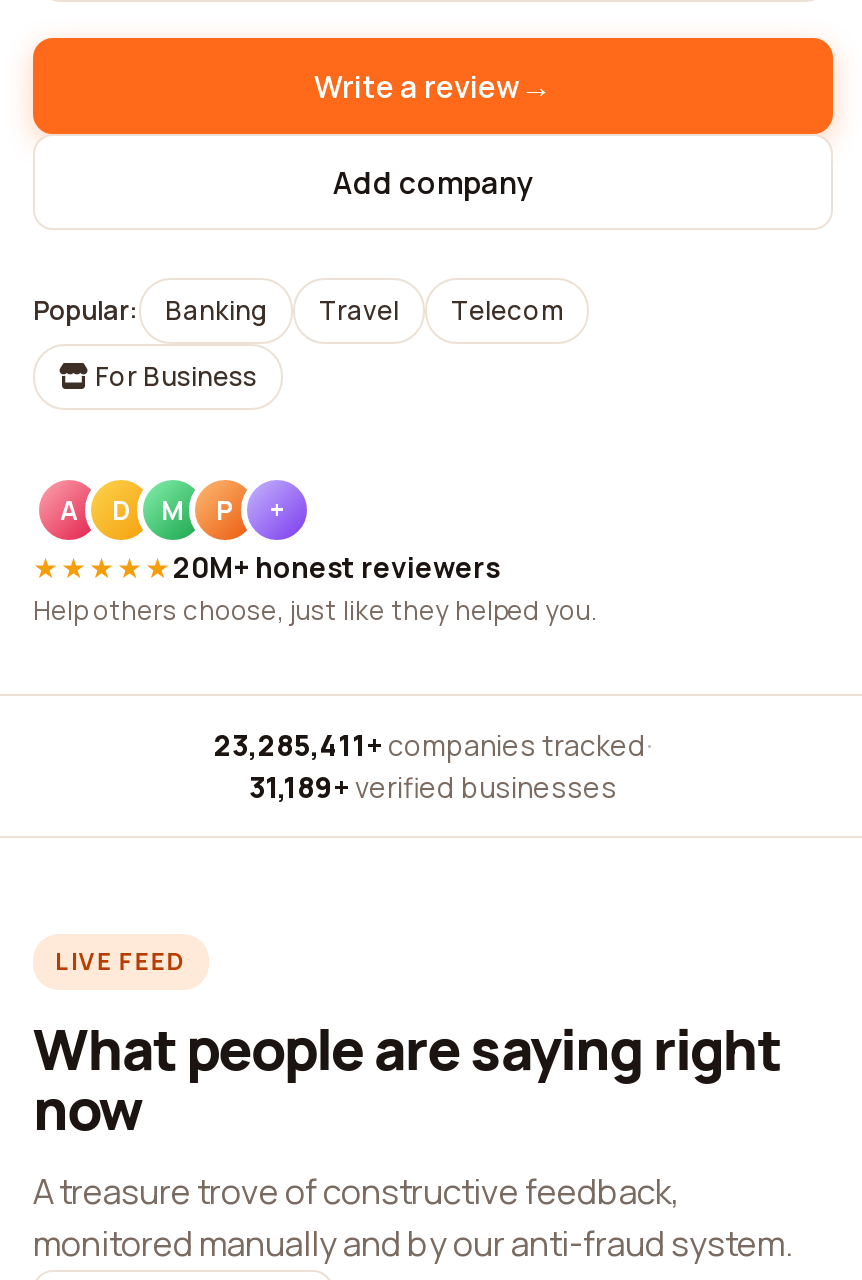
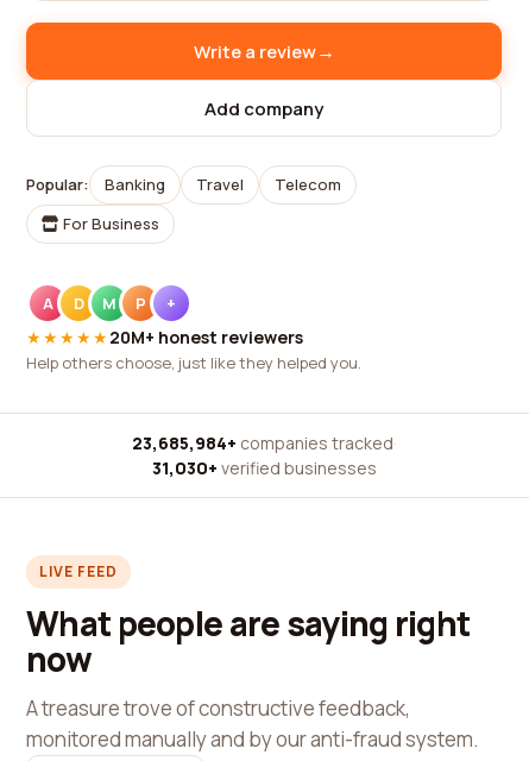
[214,726,652,764] 23,285,411+ companies tracked · -> [131,432,396,454] 23,685,984+ companies tracked ·
[249,768,617,806] 31,189+ verified businesses -> [152,457,376,479] 31,030+ verified businesses

